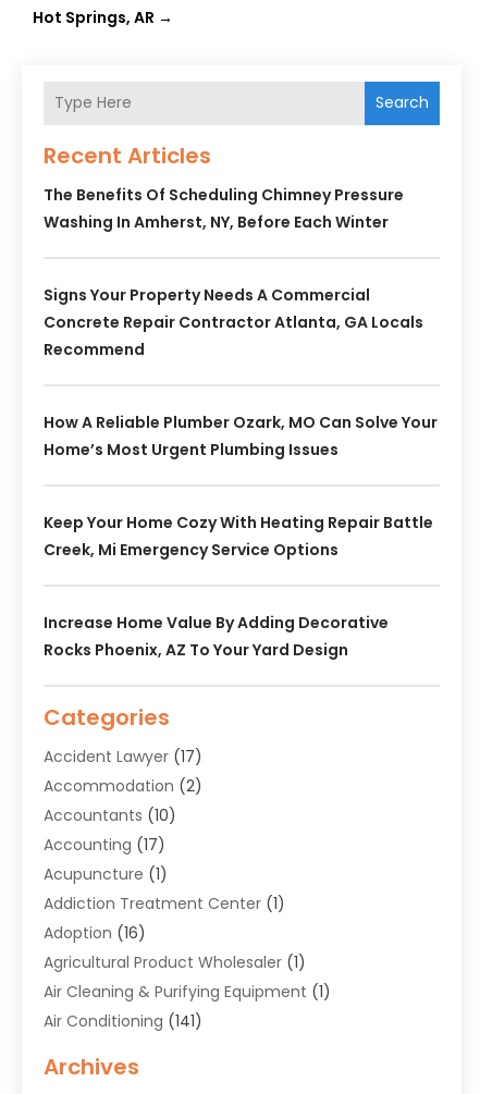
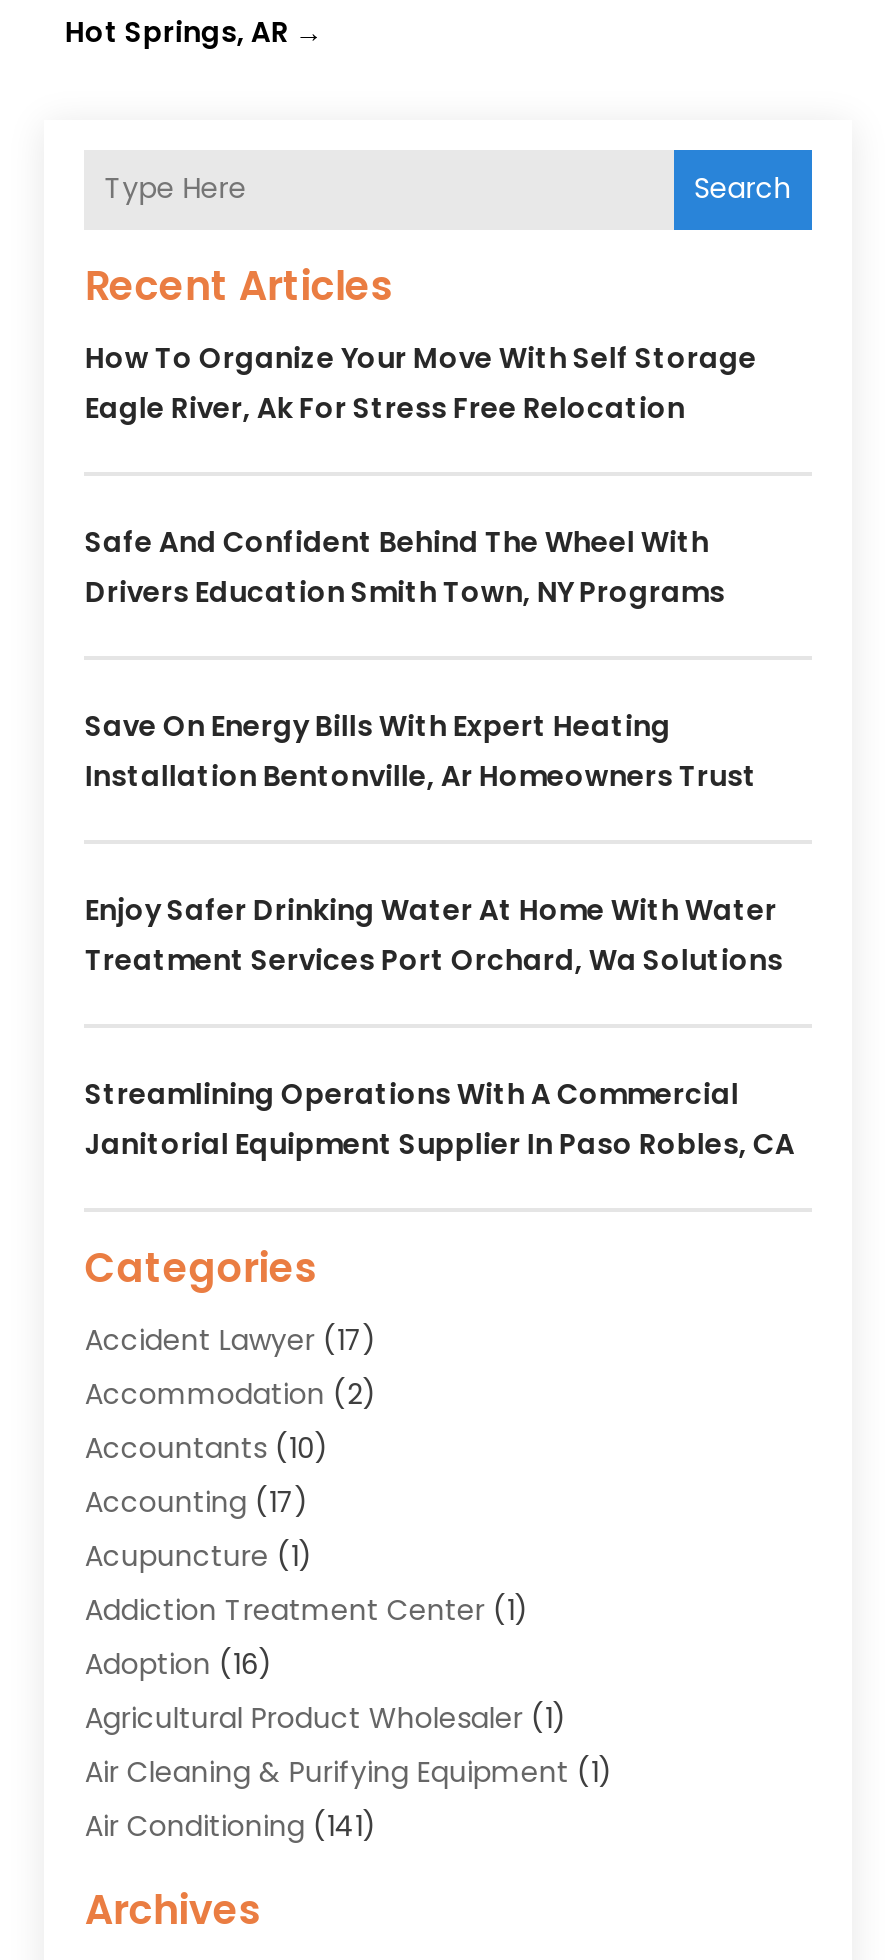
[44,184,404,233] The Benefits Of Scheduling Chimney Pressure | Washing In Amherst, NY, Before Each Winter -> [85,337,757,427] How To Organize Your Move With Self Storage | Eagle River, Ak For Stress Free Relocation
[44,284,424,360] Signs Your Property Needs A Commercial | Concrete Repair Contractor Atlanta, GA Locals | Recommend -> [85,521,725,611] Safe And Confident Behind The Wheel With | Drivers Education Smith Town, NY Programs
[44,411,438,460] How A Reliable Plumber Ozark, MO Can Solve Your | Home’s Most Urgent Plumbing Issues -> [85,705,757,795] Save On Energy Bills With Expert Heating | Installation Bentonville, Ar Homeowners Trust
[44,511,434,560] Keep Your Home Cozy With Heating Repair Battle | Creek, Mi Emergency Service Options -> [85,889,783,979] Enjoy Safer Drinking Water At Home With Water | Treatment Services Port Orchard, Wa Solutions
[44,611,389,660] Increase Home Value By Adding Decorative | Rocks Phoenix, AZ To Your Yard Design -> [85,1073,795,1163] Streamlining Operations With A Commercial | Janitorial Equipment Supplier In Paso Robles, CA

